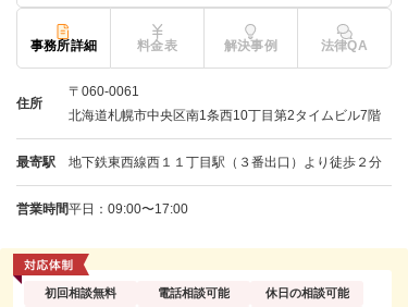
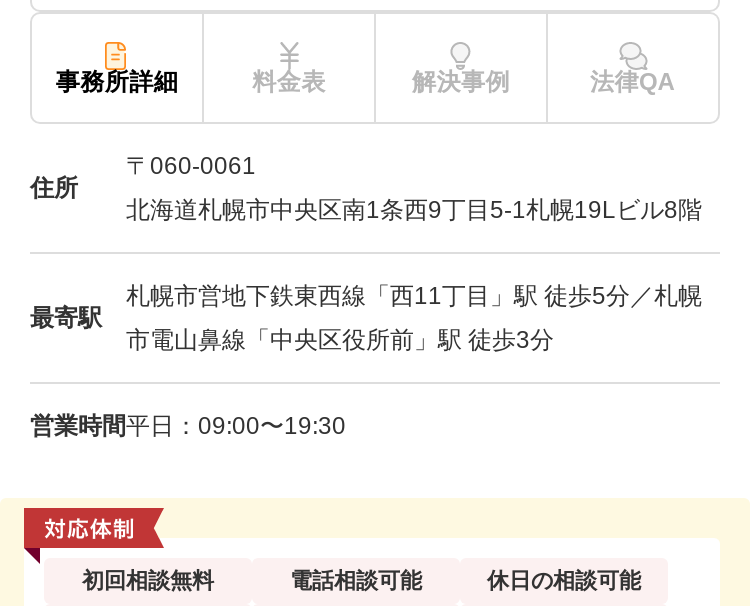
[69,108,381,123] 北海道札幌市中央区南1条西10丁目第2タイムビル7階 -> [126,196,702,224] 北海道札幌市中央区南1条西9丁目5-1札幌19Lビル8階
[16,155,382,217] 地下鉄東西線西１１丁目駅（３番出口）より徒歩２分 | 営業時間平日：09:00〜17:00 -> [30,282,702,440] 札幌市営地下鉄東西線「西11丁目」駅 徒歩5分／札幌 | 市電山鼻線「中央区役所前」駅 徒歩3分 | 営業時間平日：09:00〜19:30

